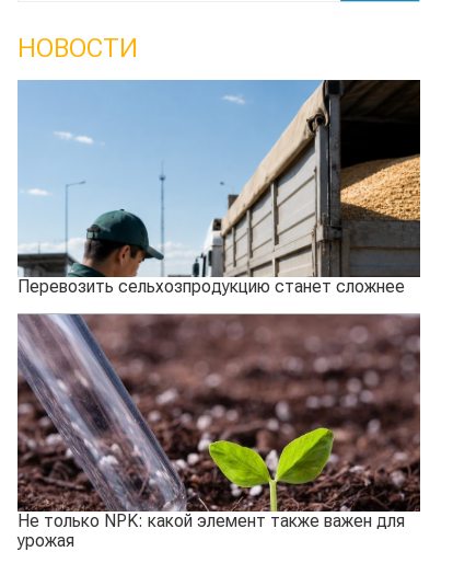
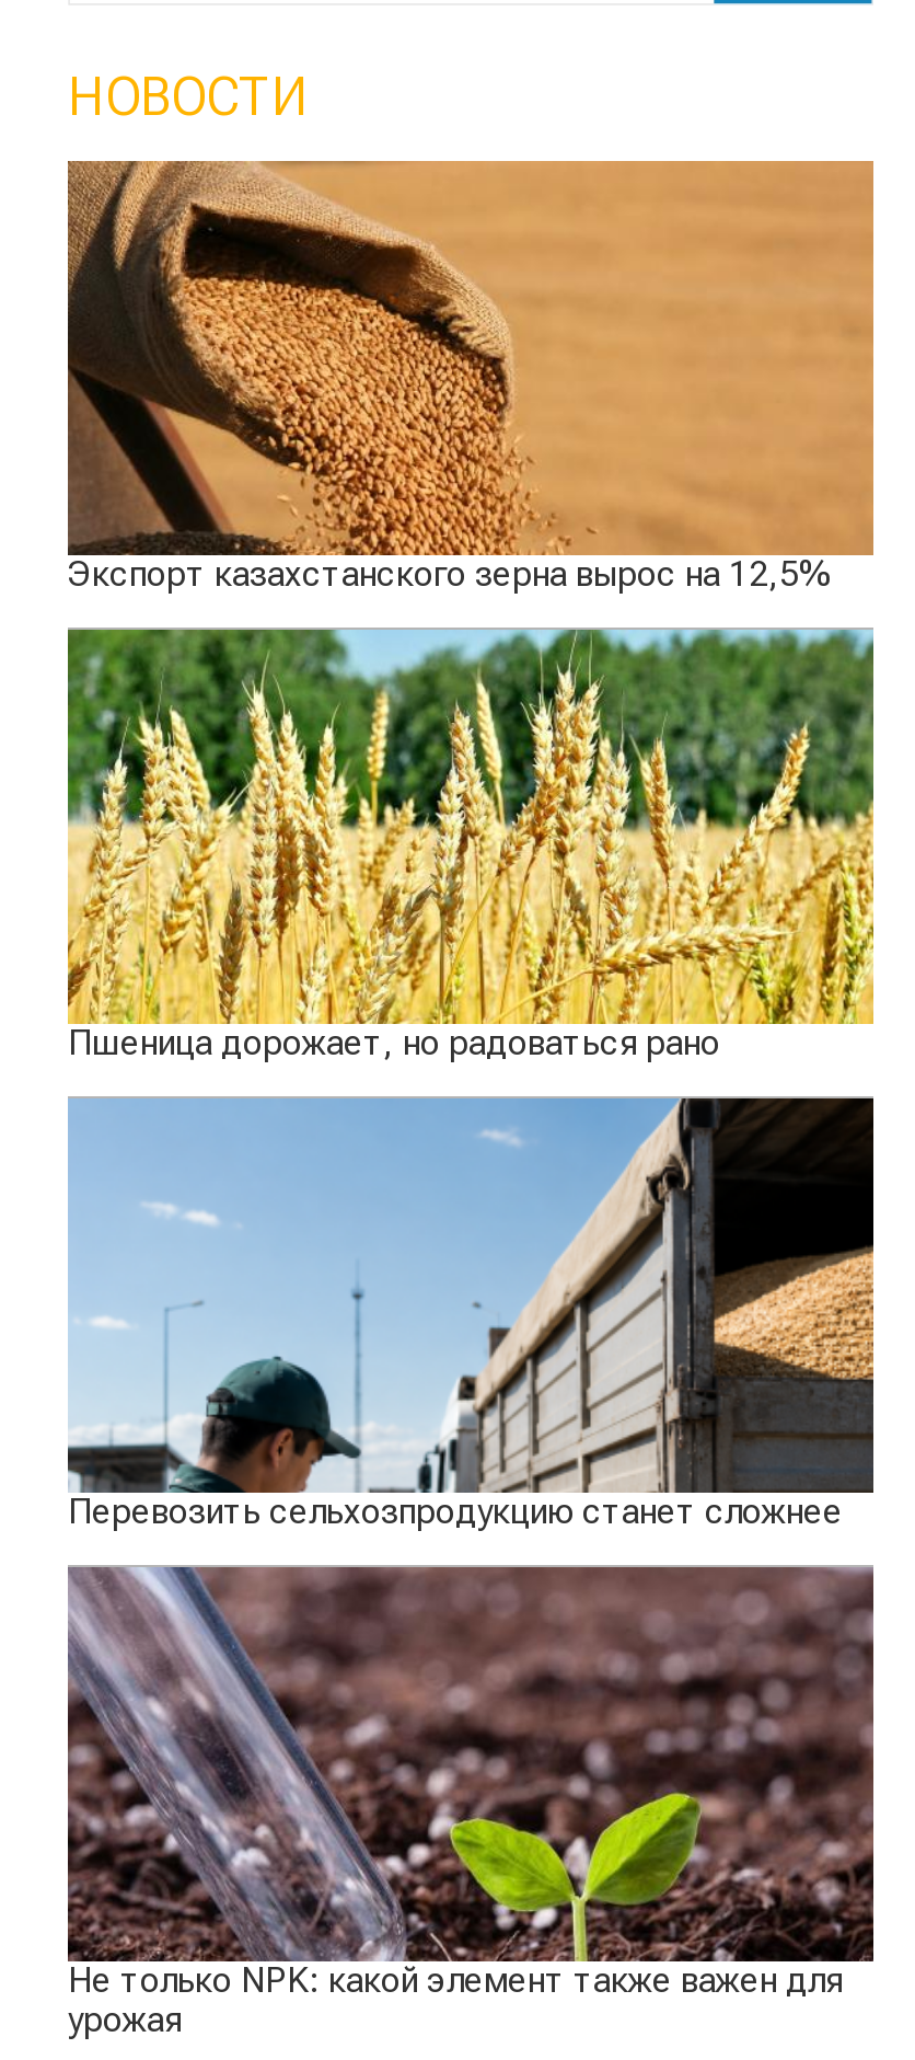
none -> [66,160,876,594] [image] | Экспорт казахстанского зерна вырос на 12,5%
none -> [66,626,876,1063] [image] | Пшеница дорожает, но радоваться рано

